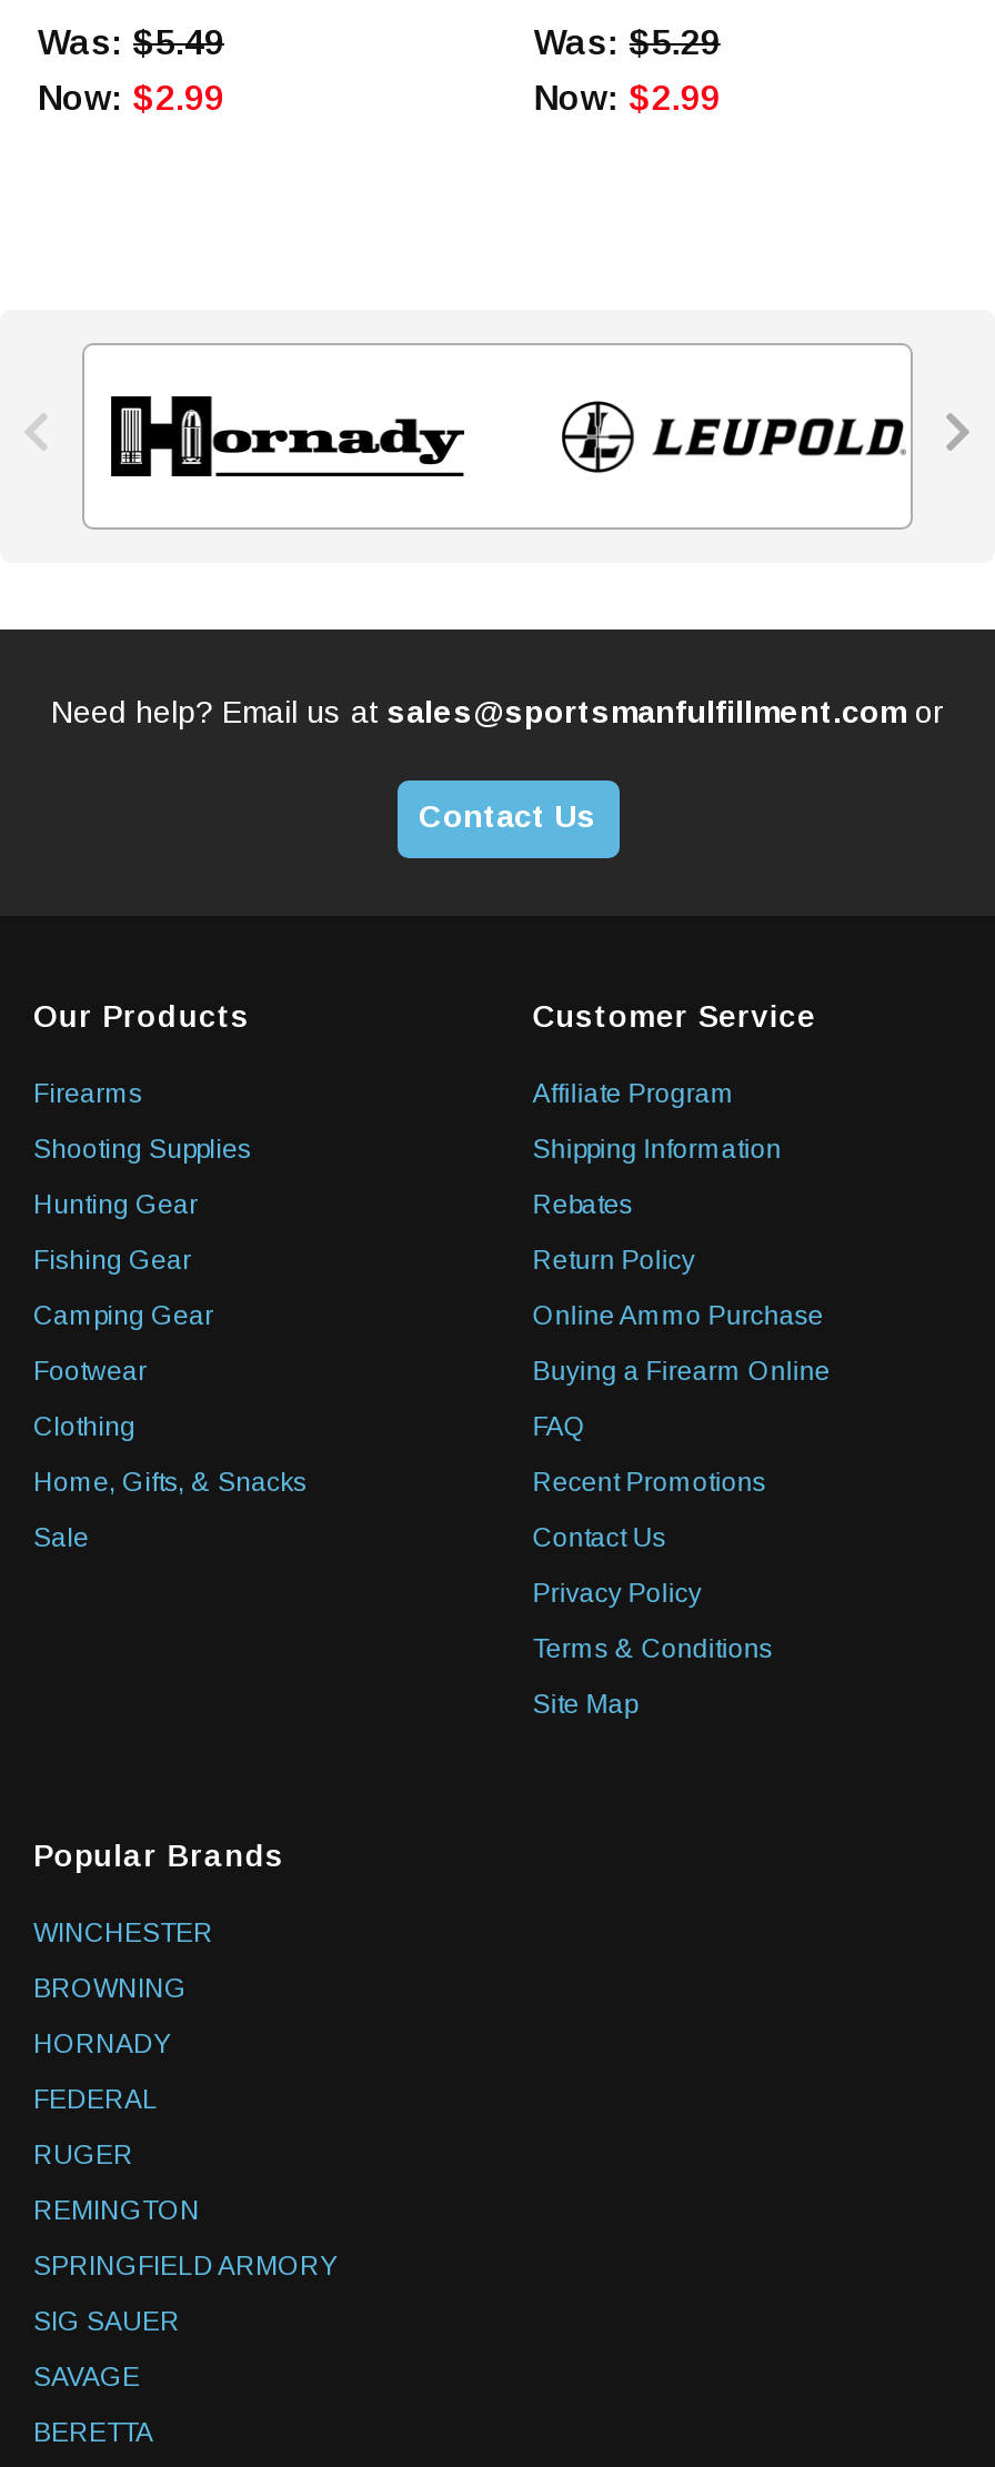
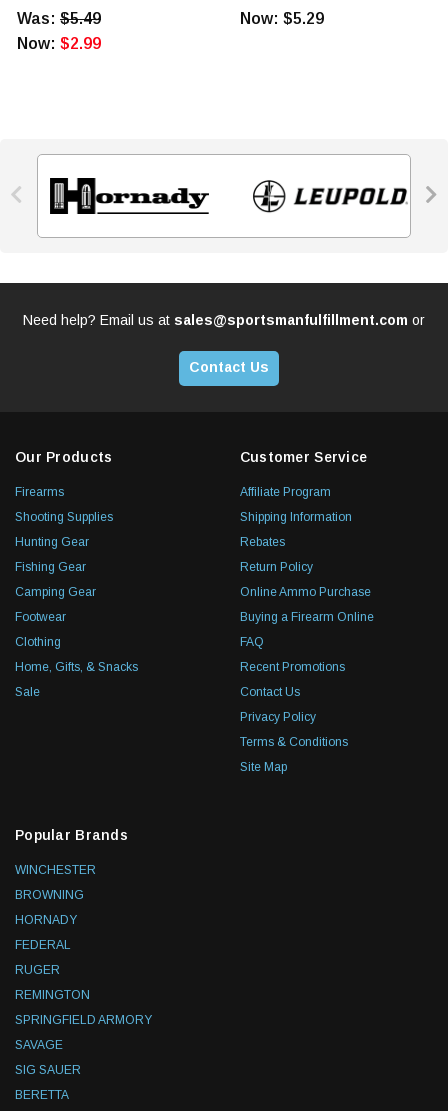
[534,24,720,117] Was: $5.29 | Now: $2.99 -> [240,10,324,27] Now: $5.29
moved [33,2307,180,2338] -> [15,1063,81,1077]: SIG SAUER
moved [33,2362,140,2393] -> [15,1038,63,1052]: SAVAGE

